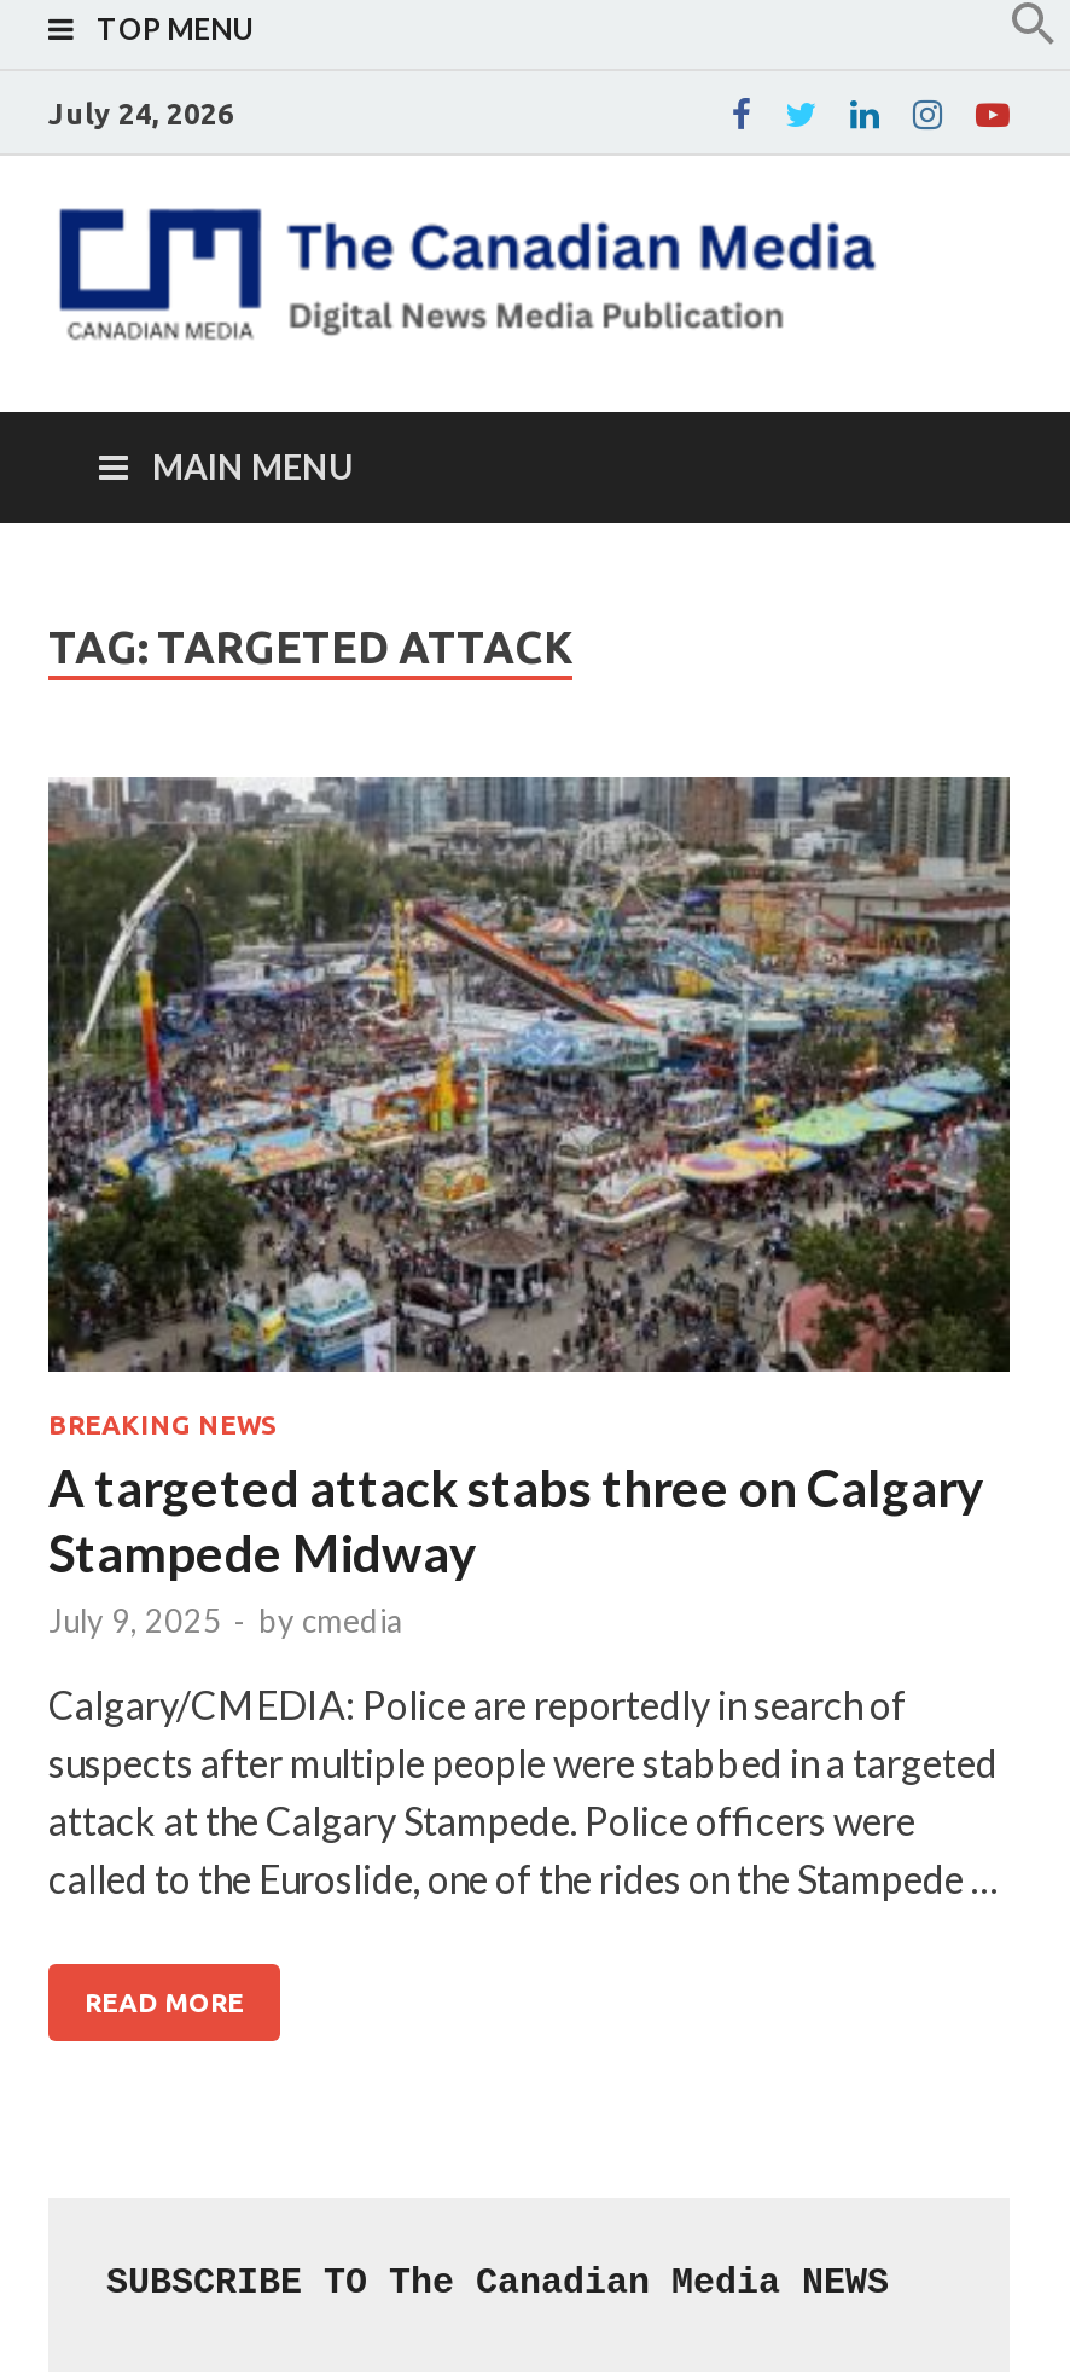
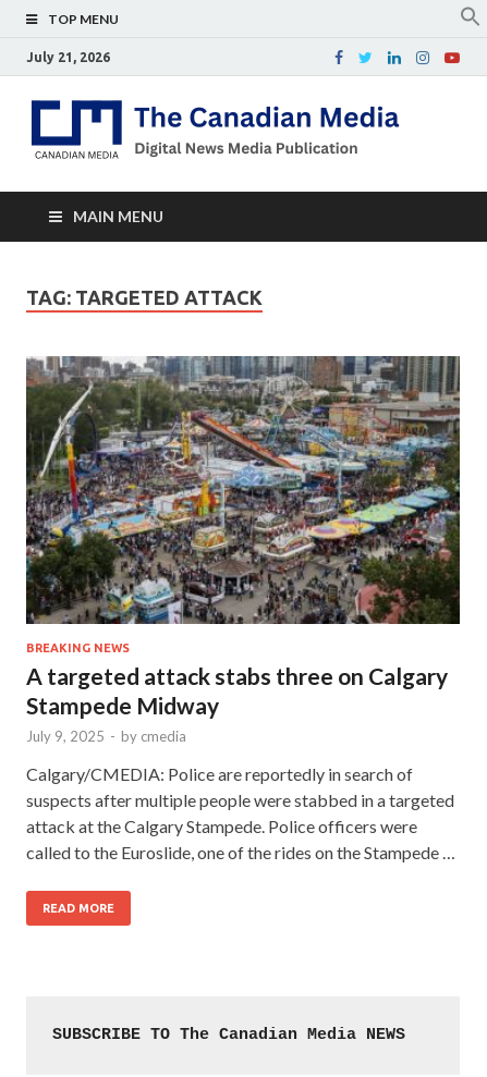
[48,97,234,128] July 24, 2026 -> [26,50,110,64] July 21, 2026

